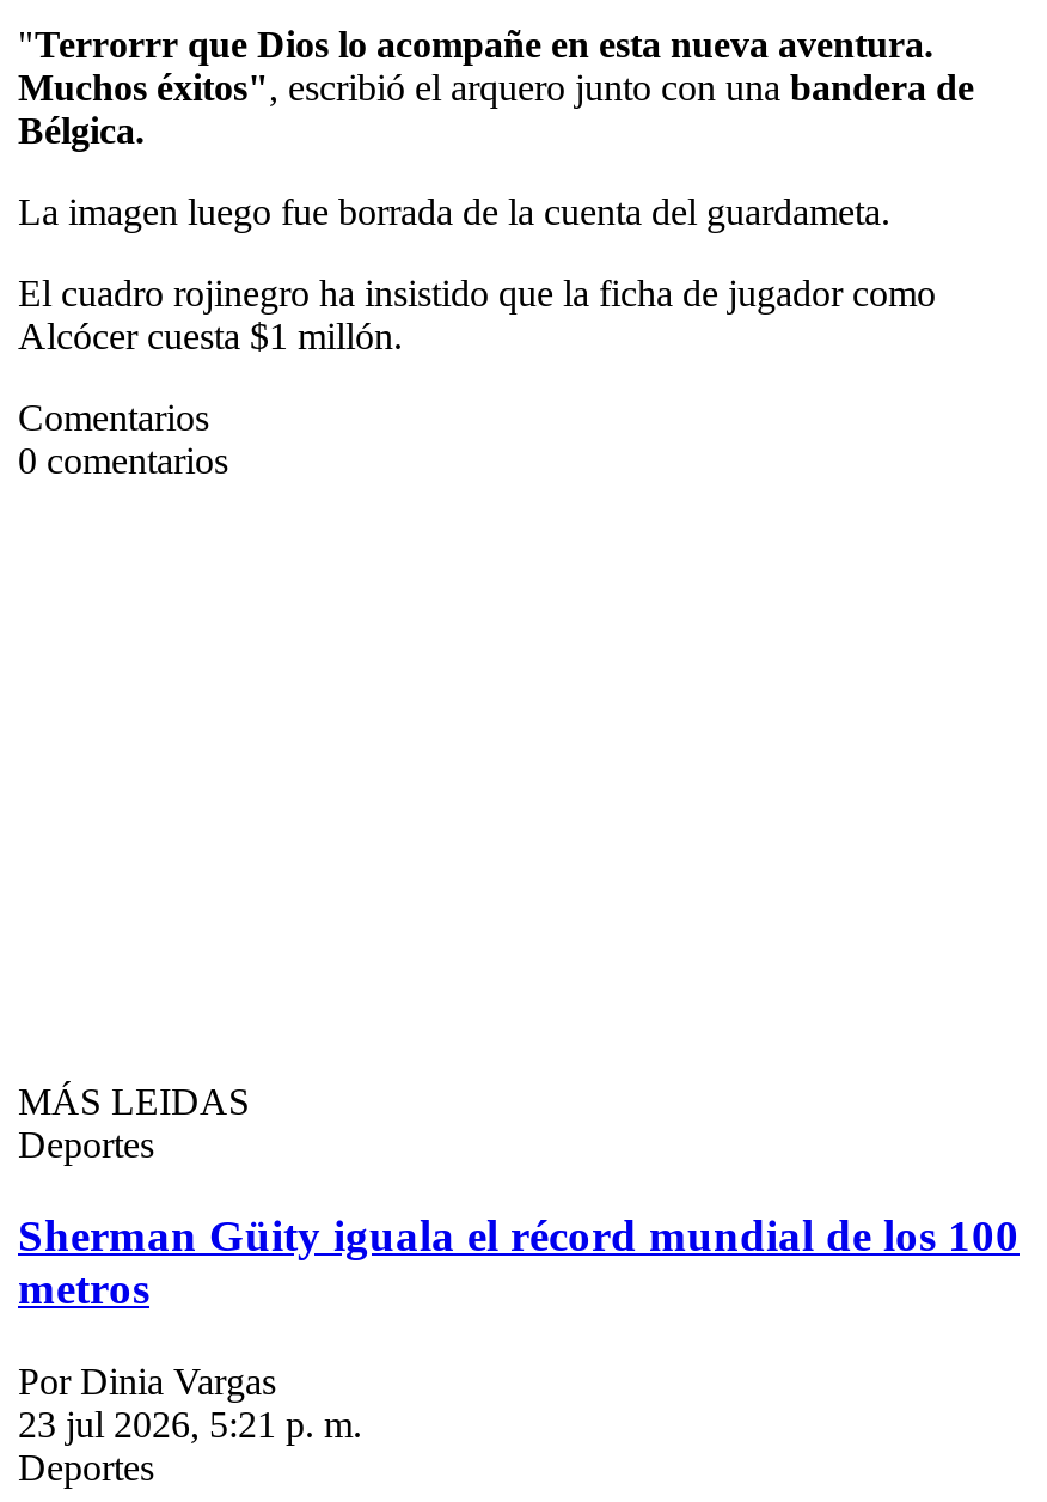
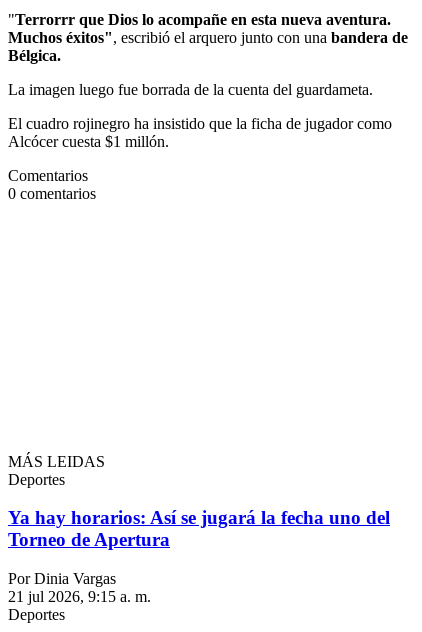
[18,1211,1020,1314] Sherman Güity iguala el récord mundial de los 100 | metros -> [8,507,390,550] Ya hay horarios: Así se jugará la fecha uno del | Torneo de Apertura
[18,1404,362,1445] 23 jul 2026, 5:21 p. m. -> [8,588,151,605] 21 jul 2026, 9:15 a. m.

